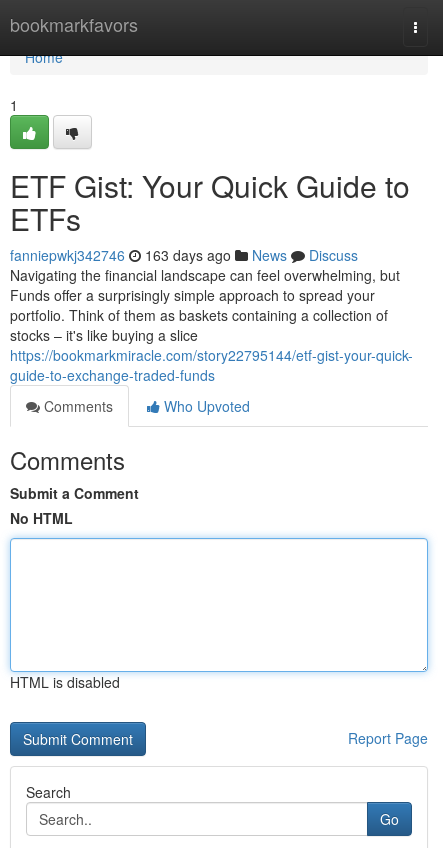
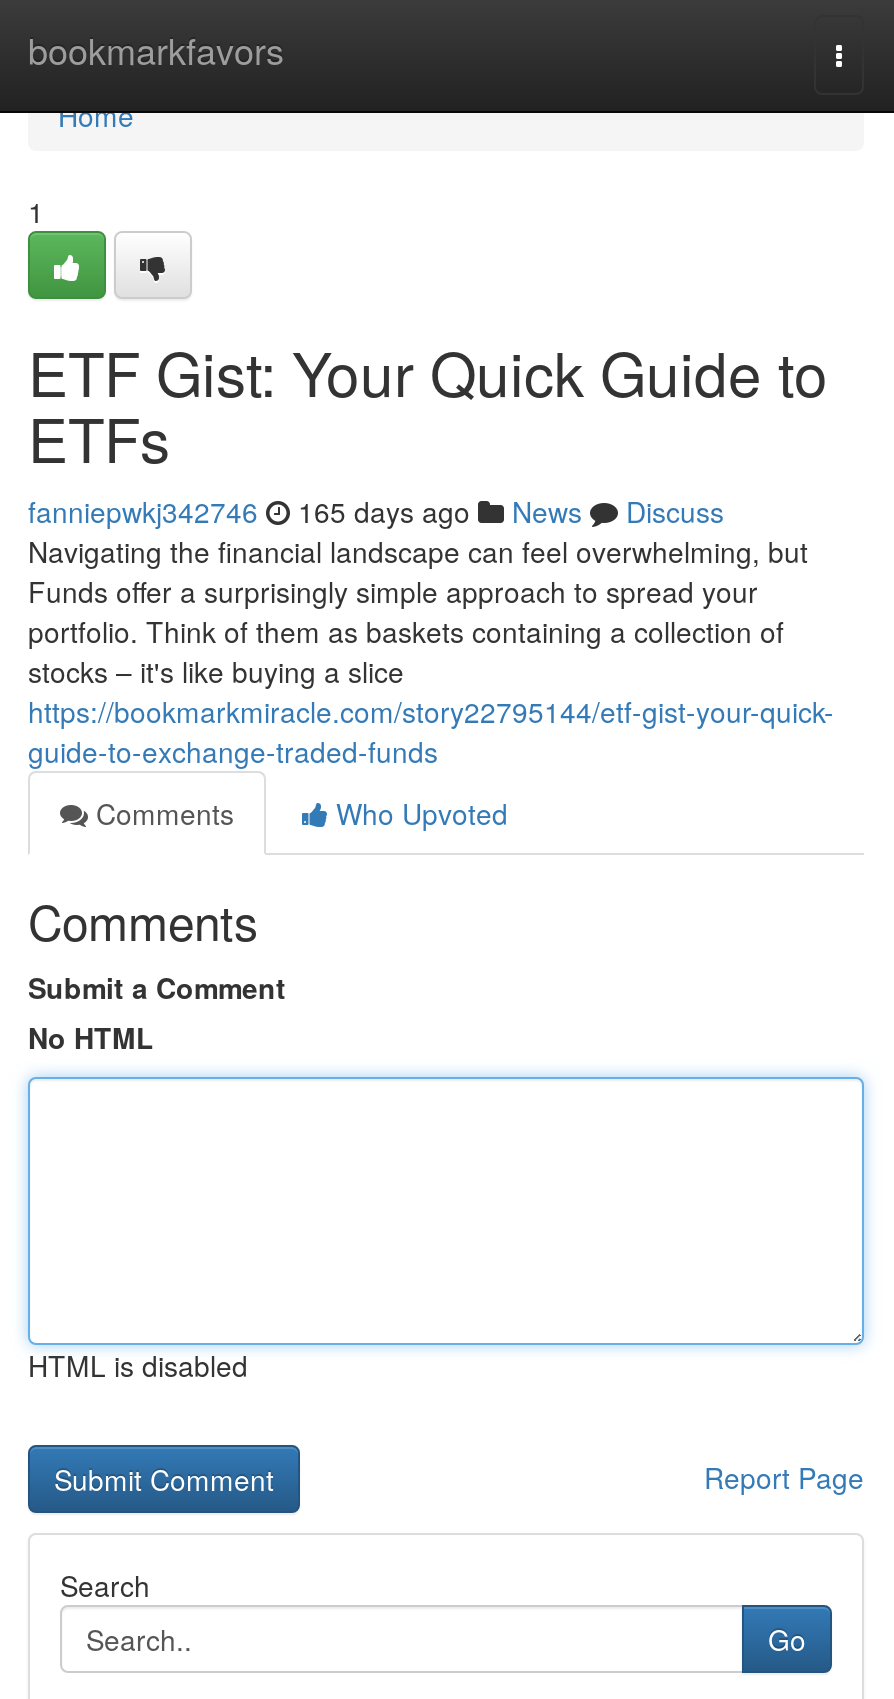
[10,245,358,265] fanniepwkj342746 163 days ago News Discuss -> [28,491,724,531] fanniepwkj342746 165 days ago News Discuss

